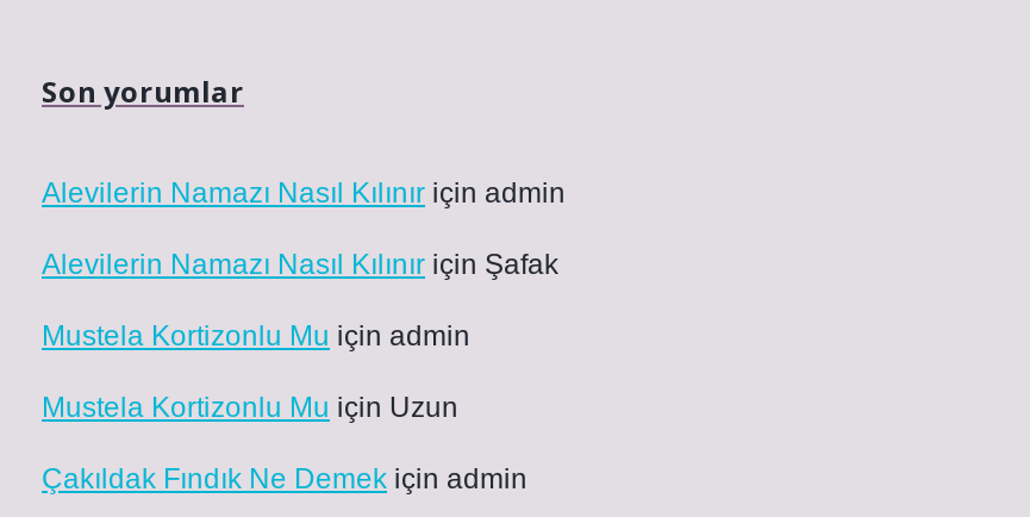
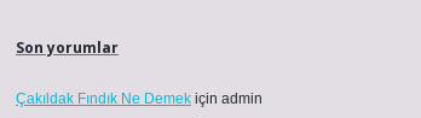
[42,176,566,424] Alevilerin Namazı Nasıl Kılınır için admin | Alevilerin Namazı Nasıl Kılınır için Şafak | Mustela Kortizonlu Mu için admin | Mustela Kortizonlu Mu için Uzun -> none

